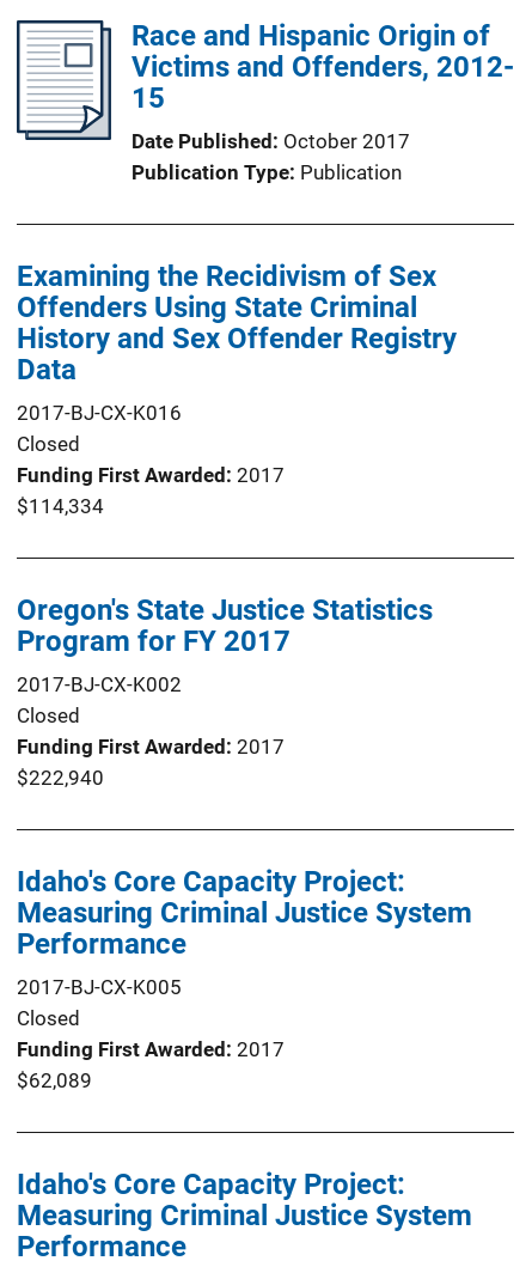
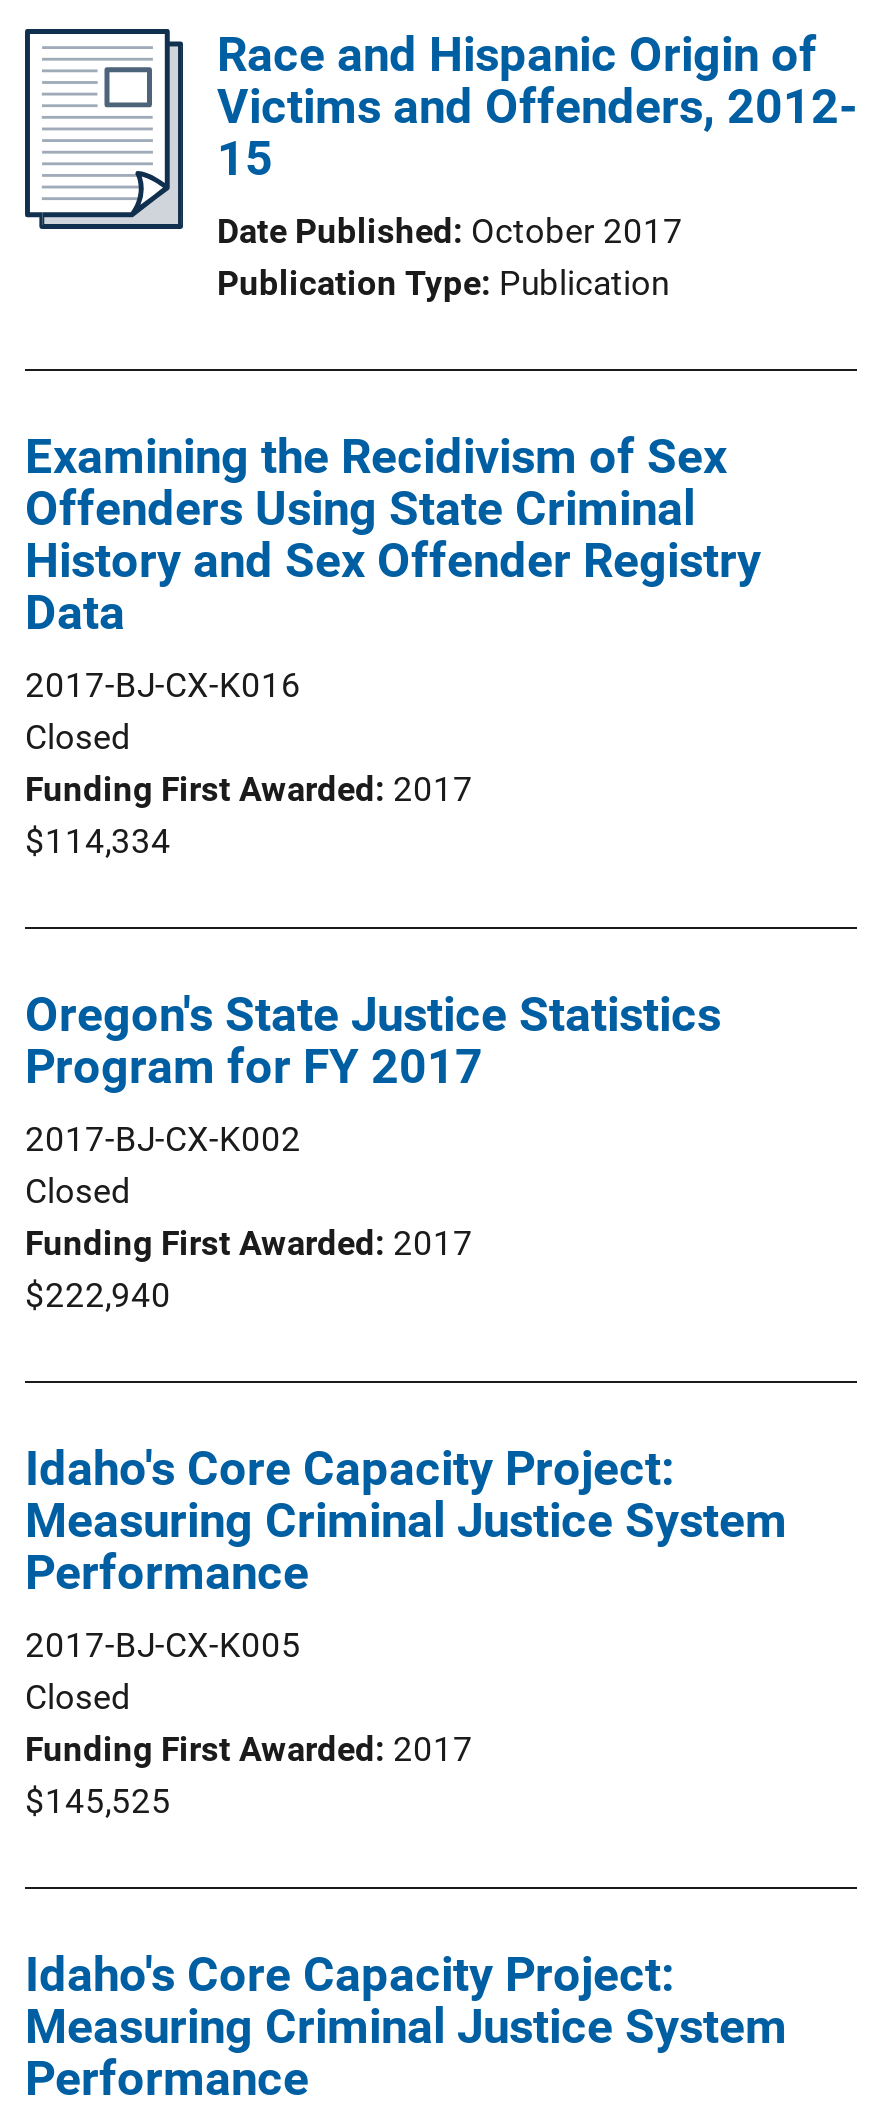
[17,1069,92,1093] $62,089 -> [25,1782,171,1822] $145,525

